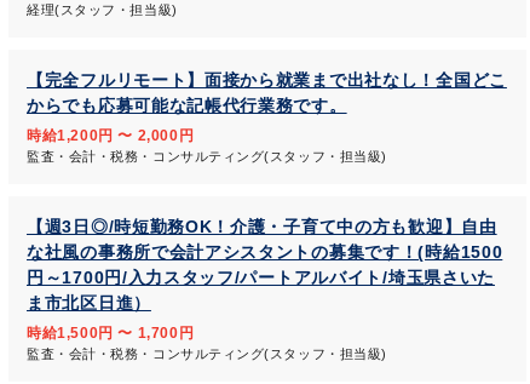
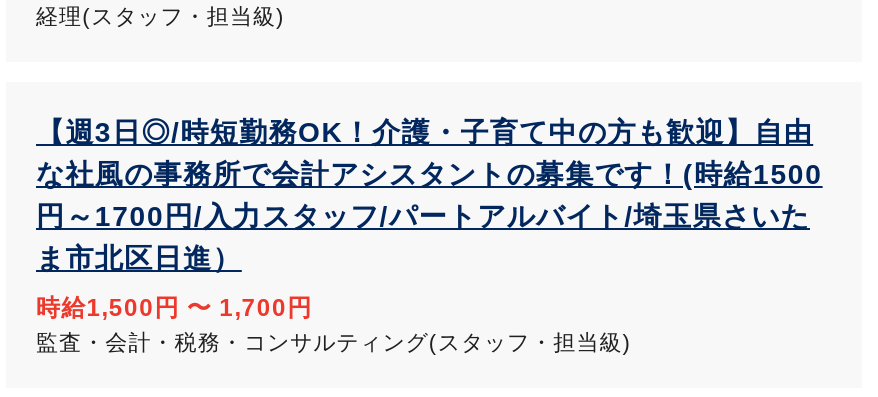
[27,70,507,164] 【完全フルリモート】面接から就業まで出社なし！全国どこ | からでも応募可能な記帳代行業務です。 | 時給1,200円 〜 2,000円 | 監査・会計・税務・コンサルティング(スタッフ・担当級) -> none

